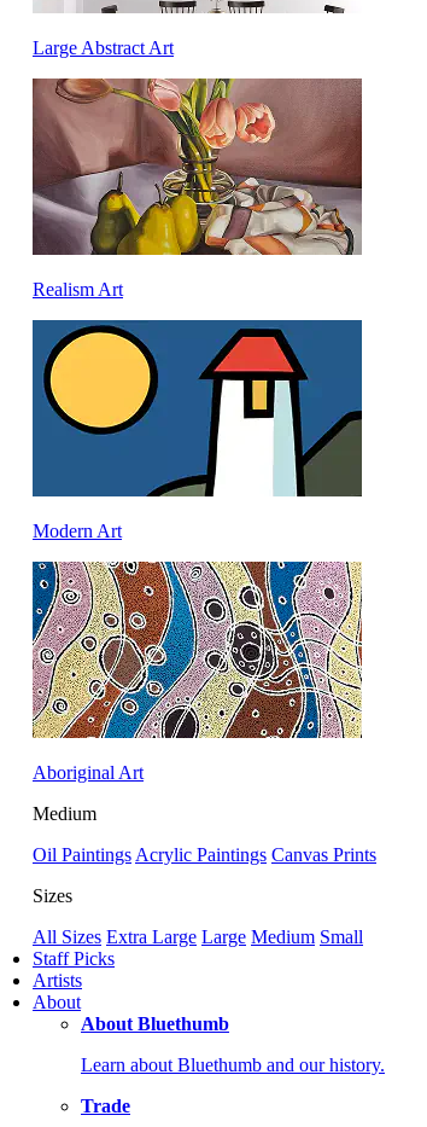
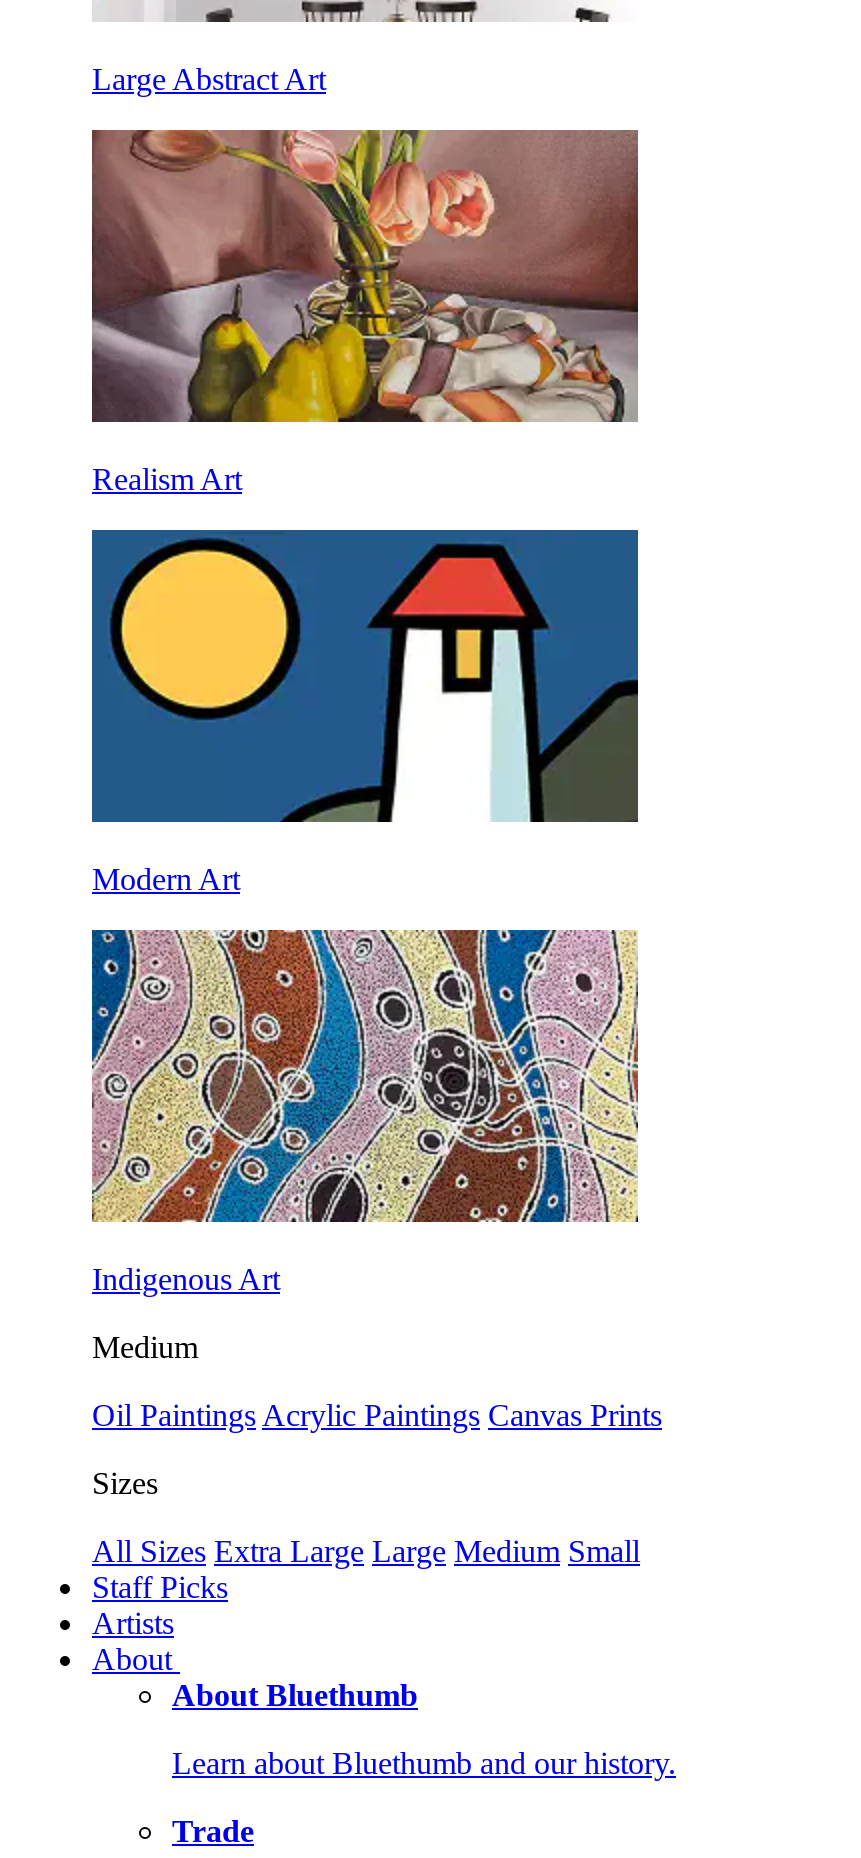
[33,762,144,783] Aboriginal Art -> [92,1262,280,1296] Indigenous Art

